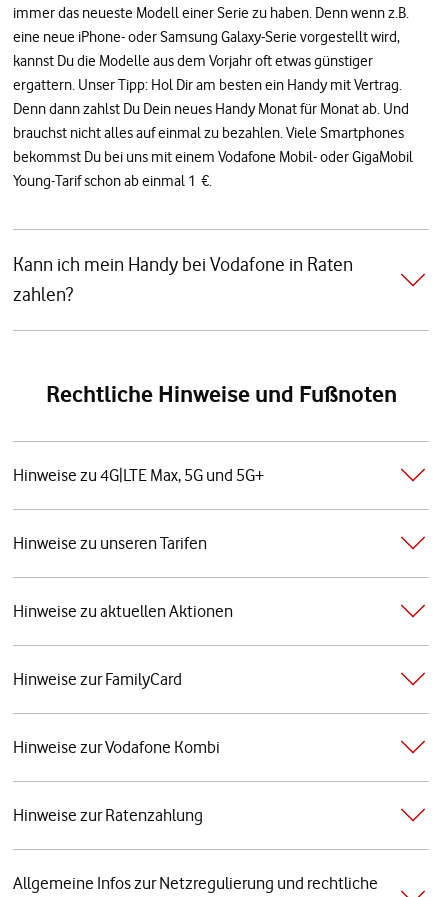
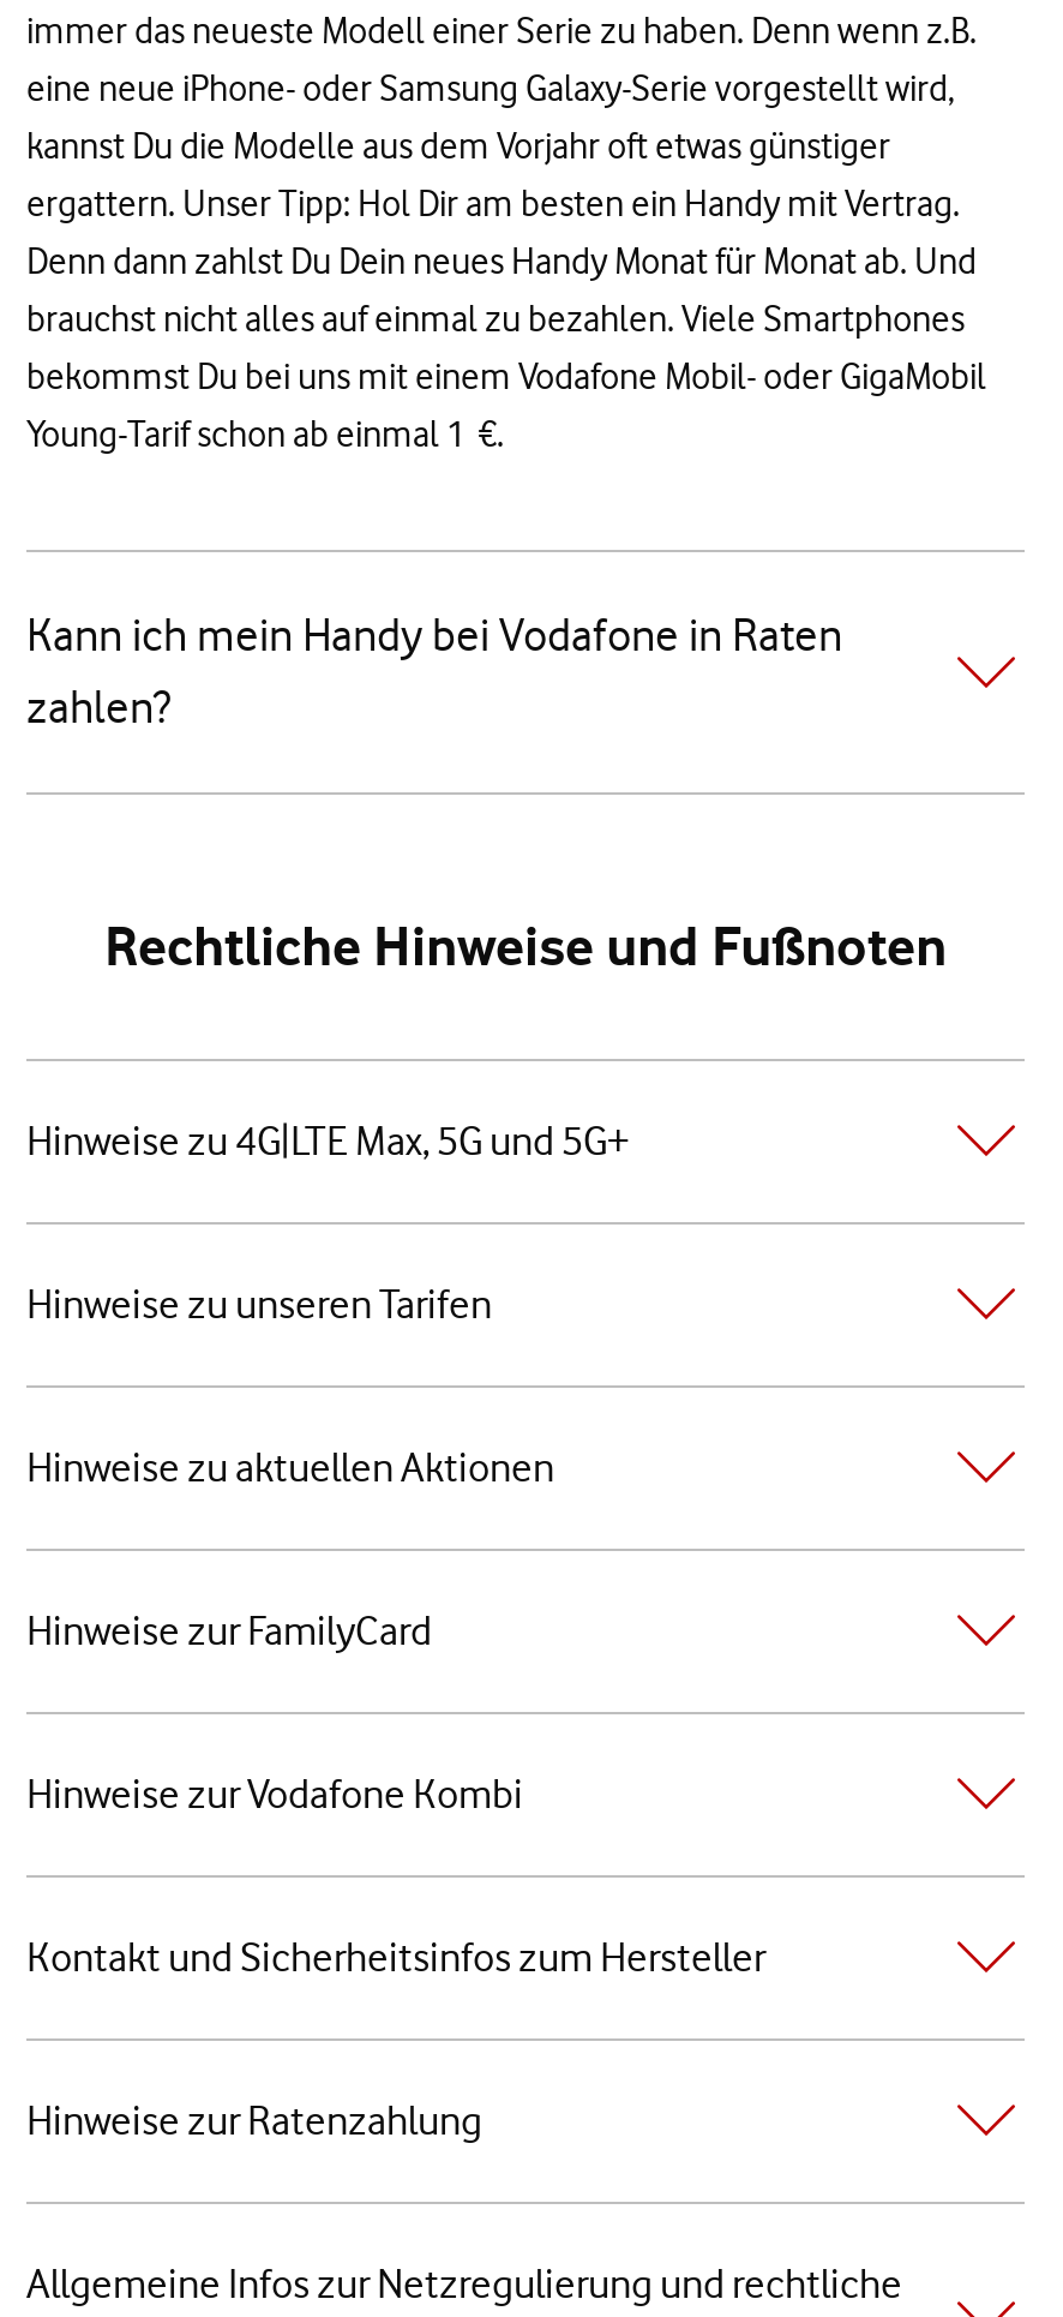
none -> [26,1932,765,1980] Kontakt und Sicherheitsinfos zum Hersteller

